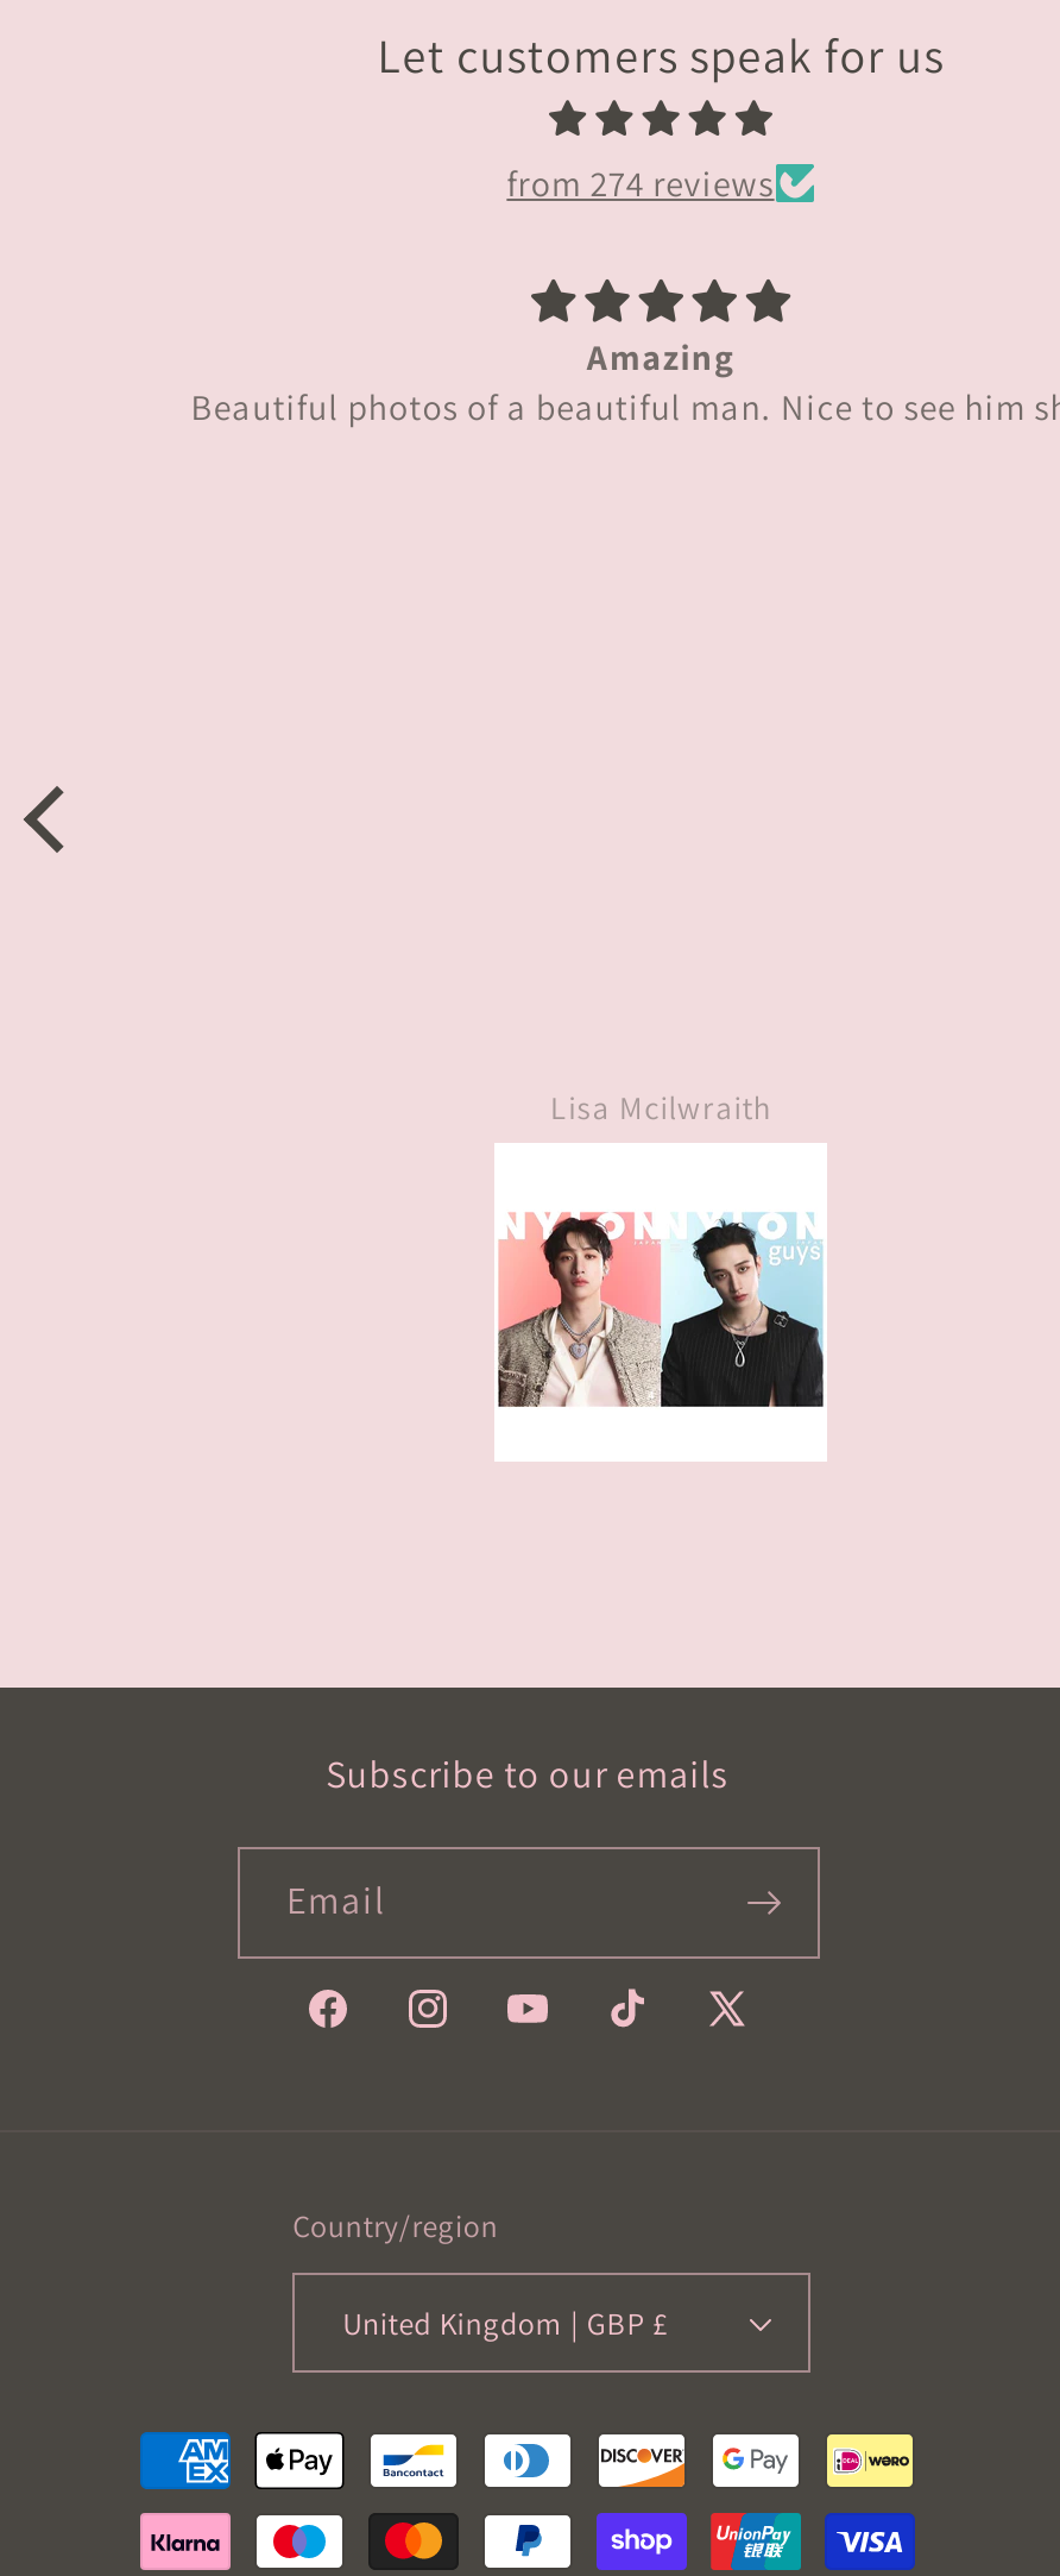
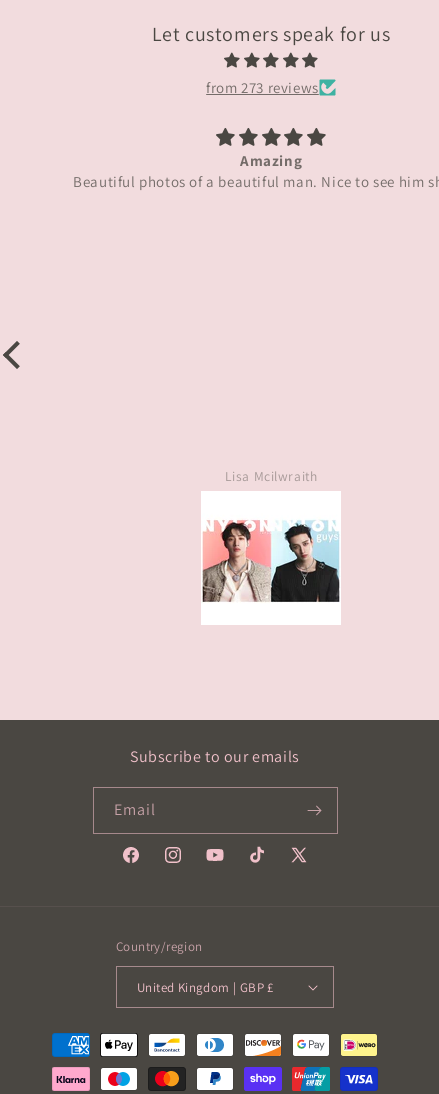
[507,161,774,206] from 274 reviews -> [206,78,319,97] from 273 reviews

